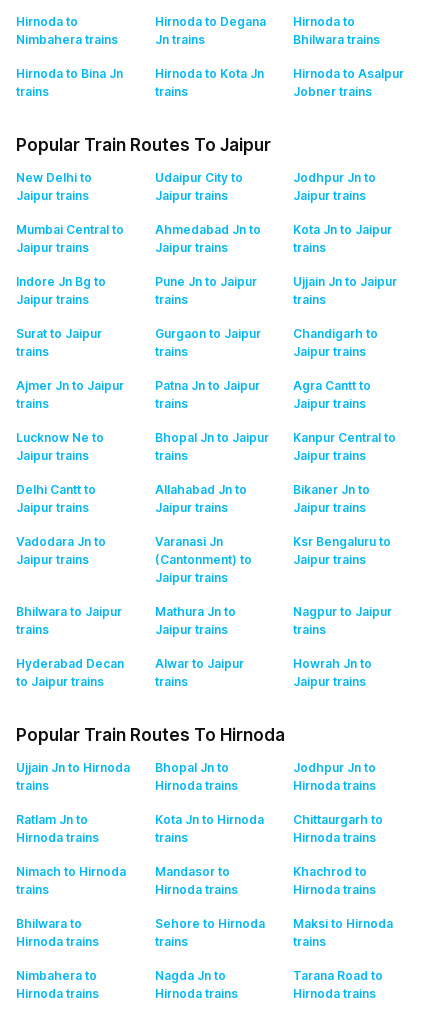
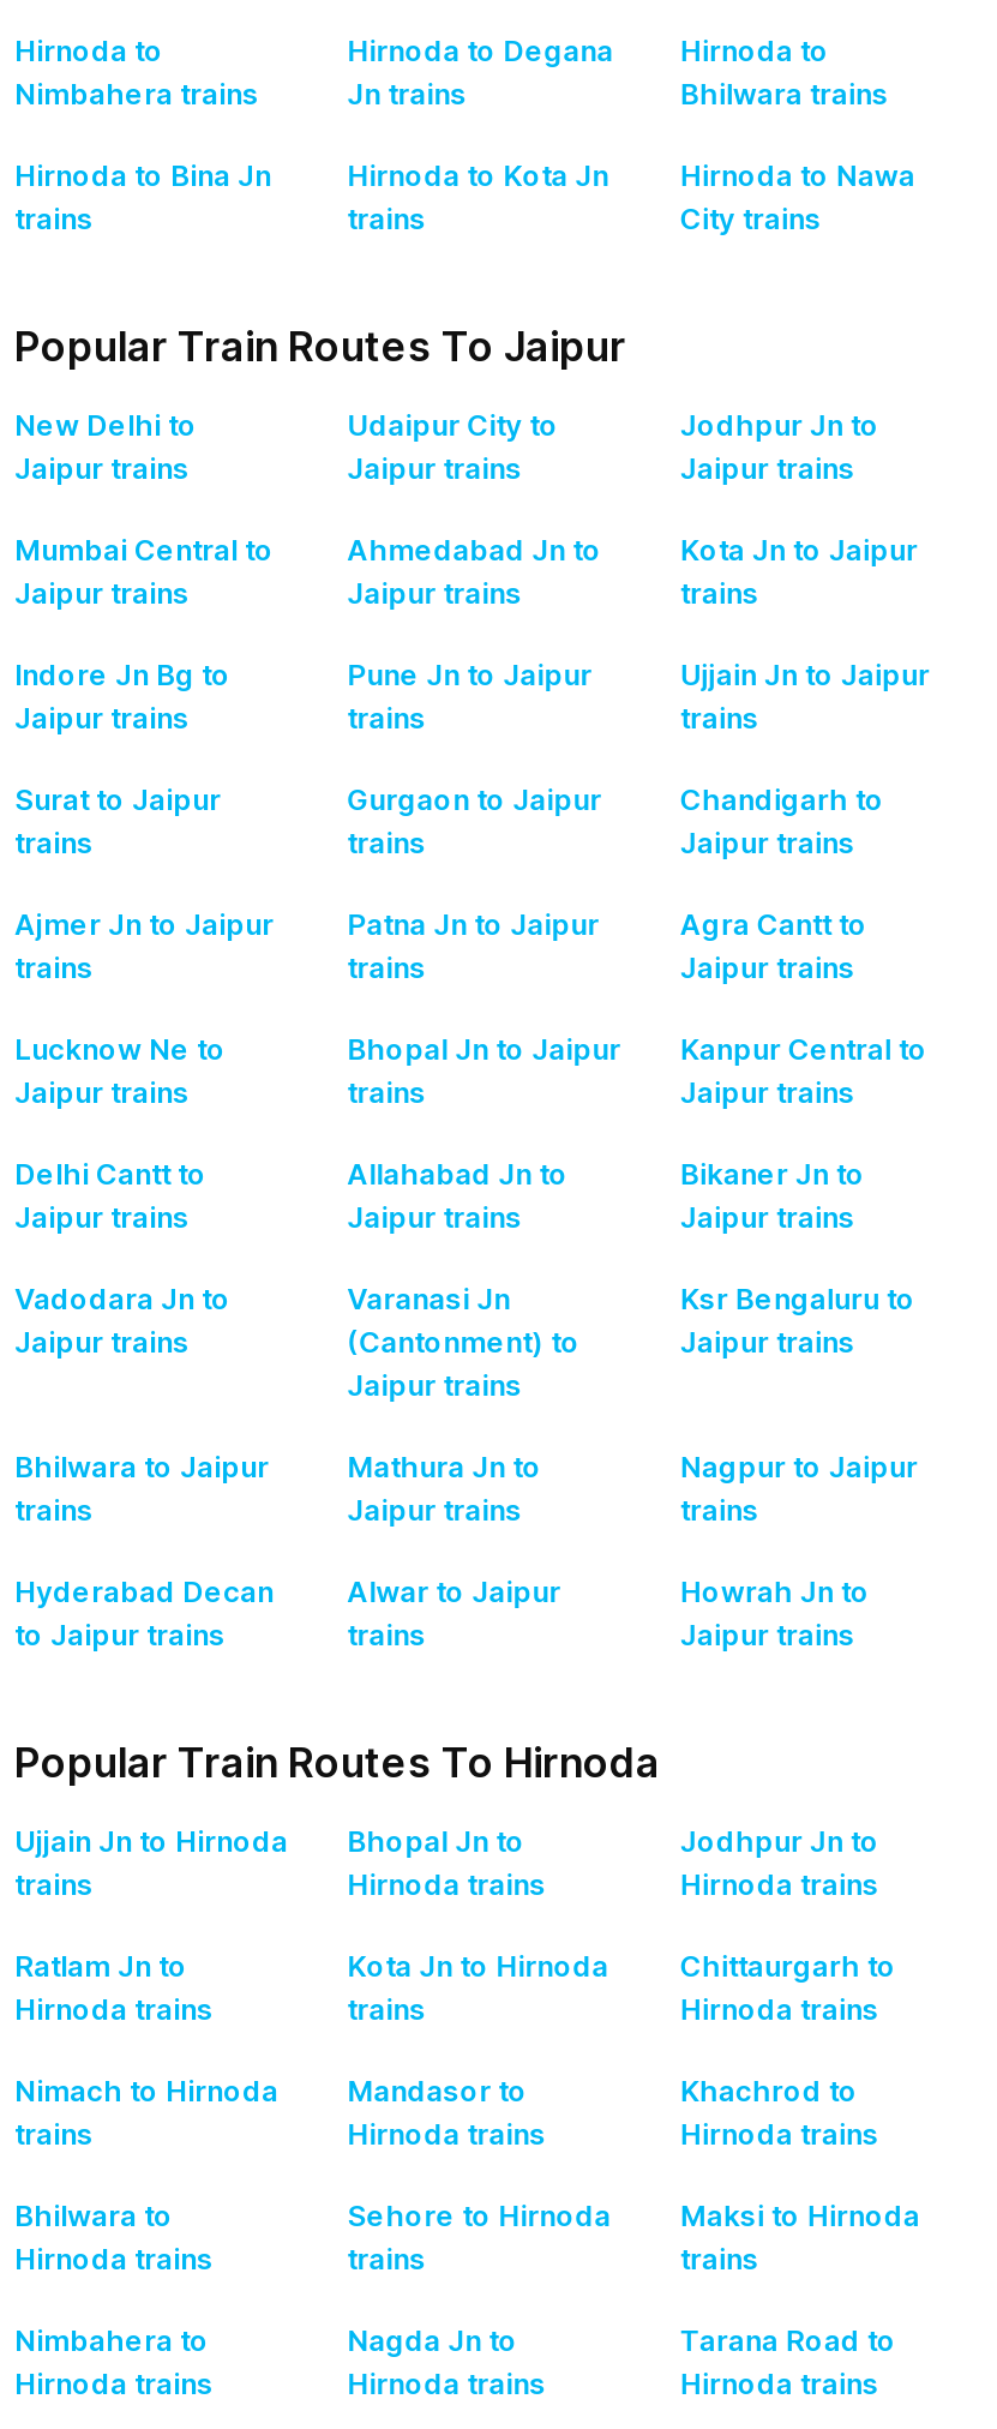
[293,66,404,81] Hirnoda to Asalpur -> [680,157,915,193] Hirnoda to Nawa
[293,84,372,99] Jobner trains -> [680,200,821,236] City trains

